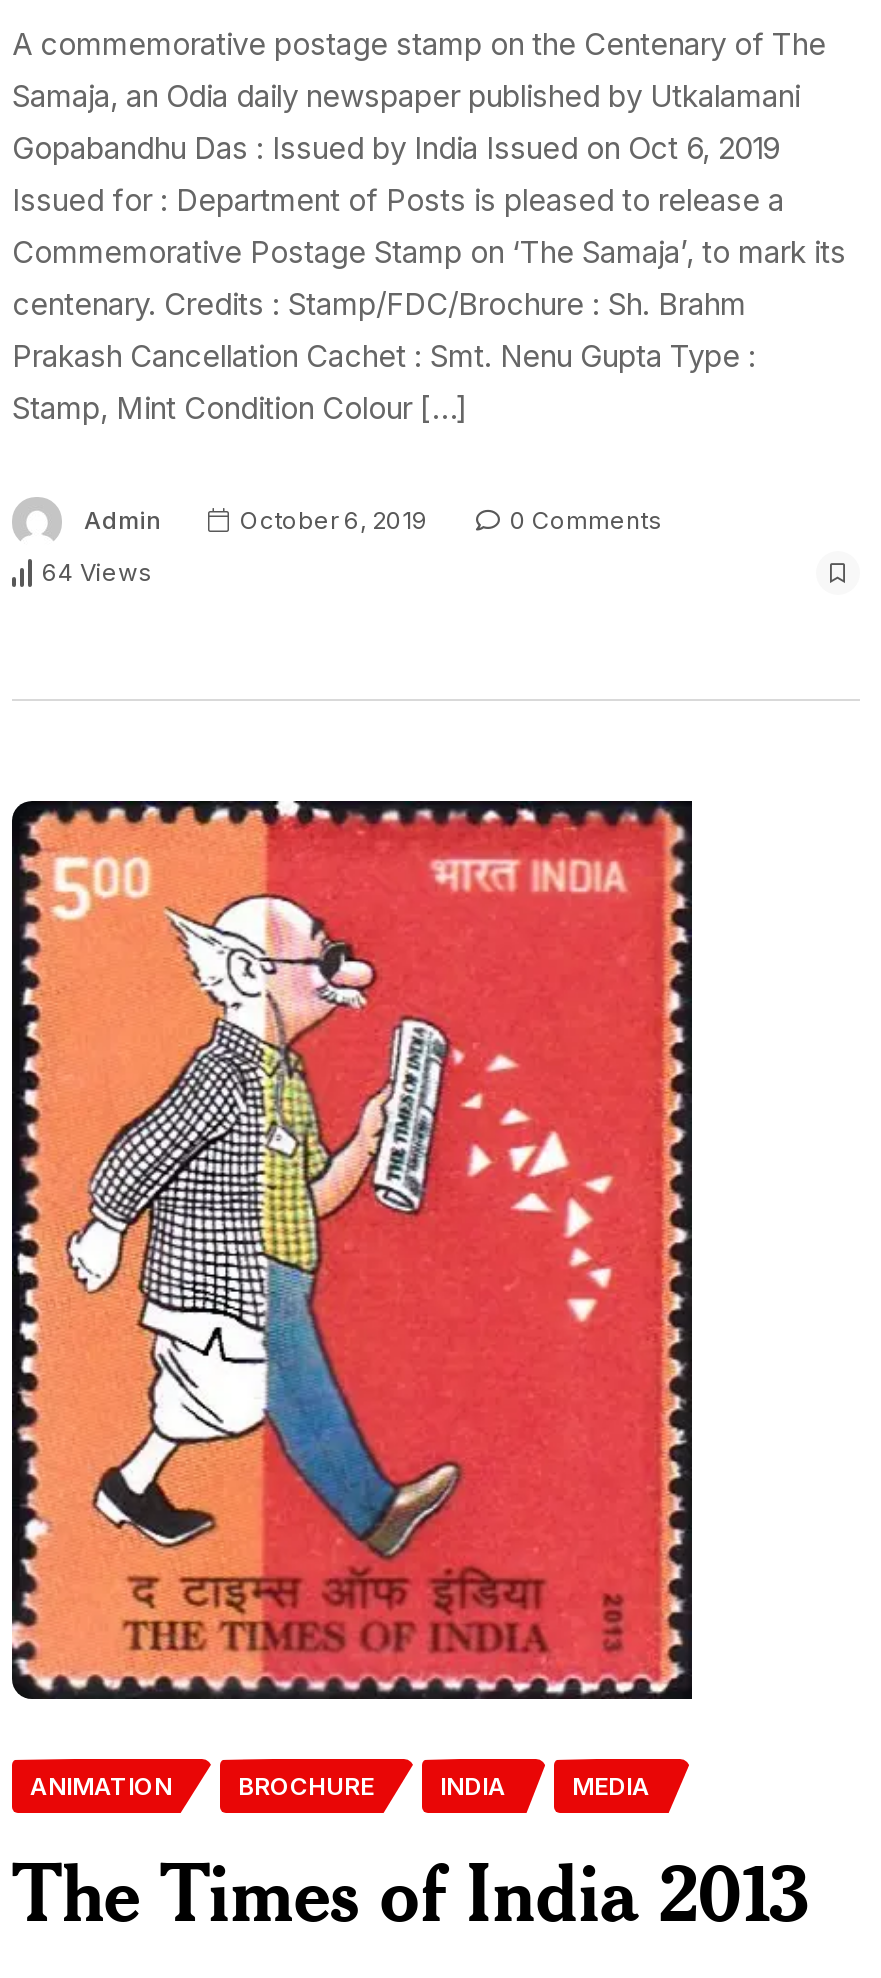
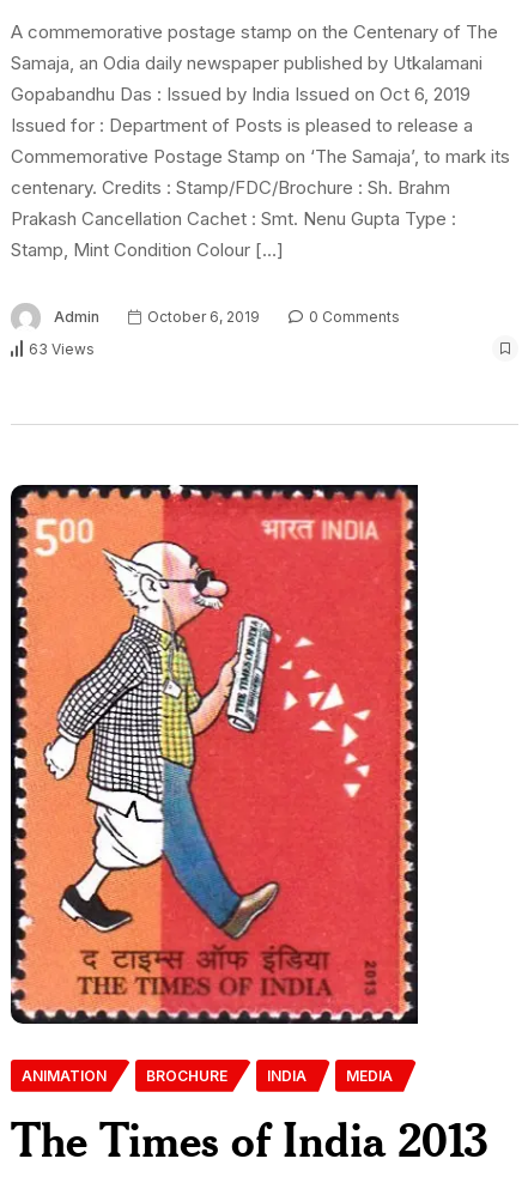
[42,558,152,588] 64 Views -> [29,340,95,358] 63 Views

